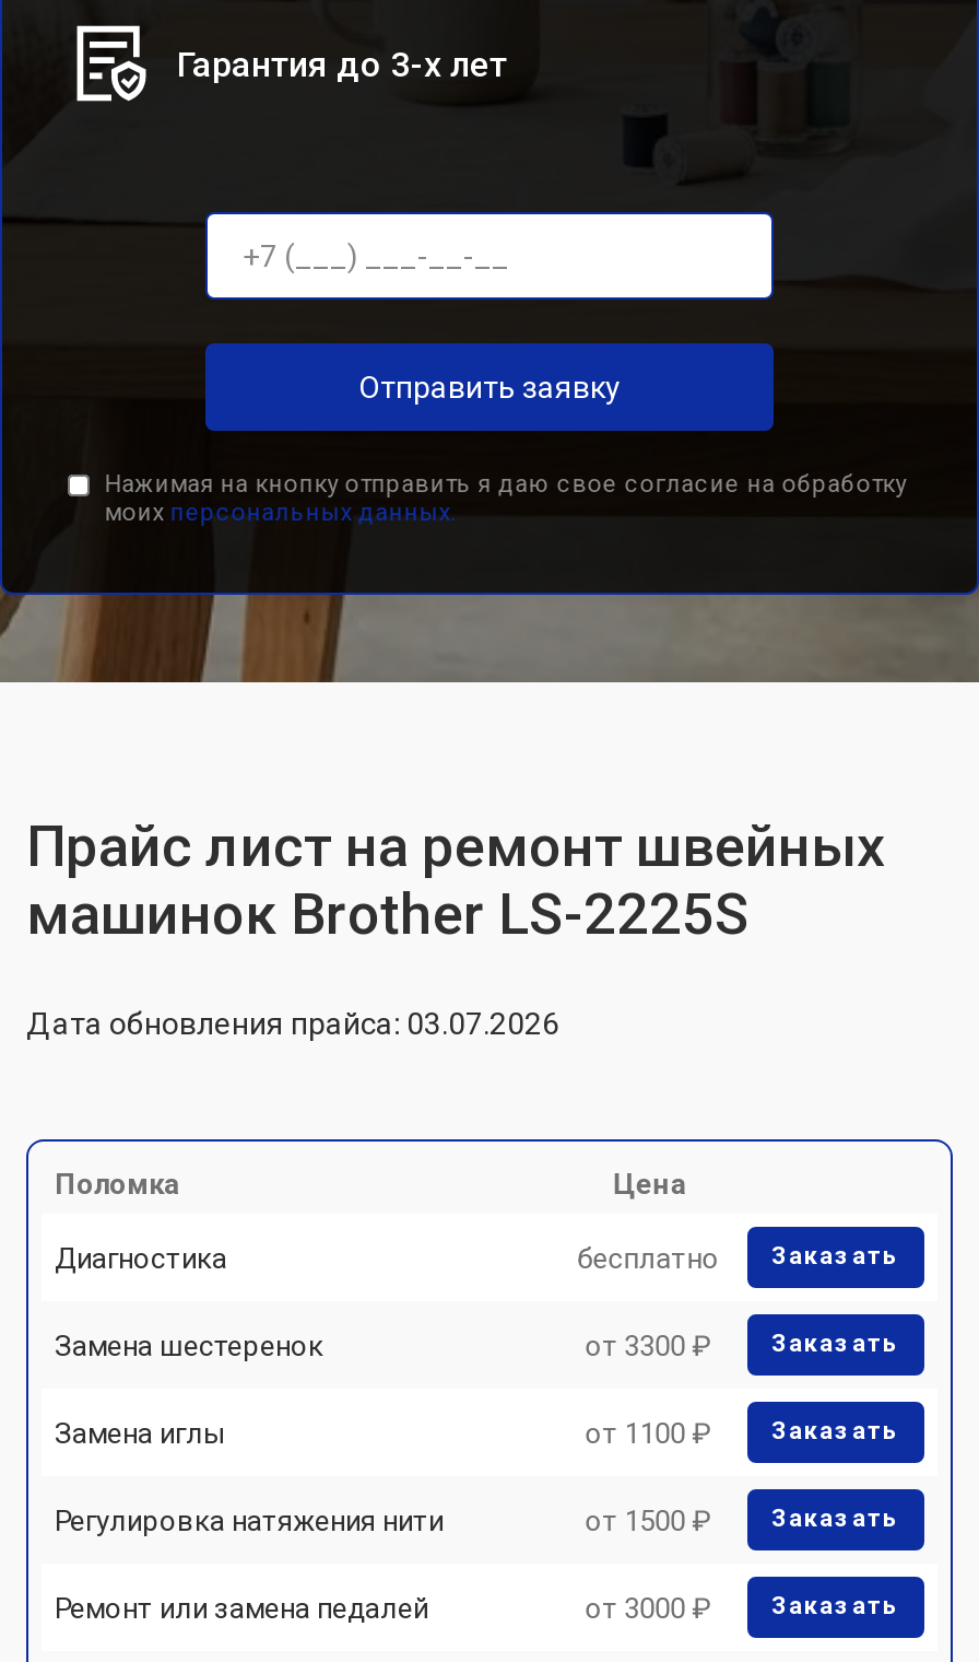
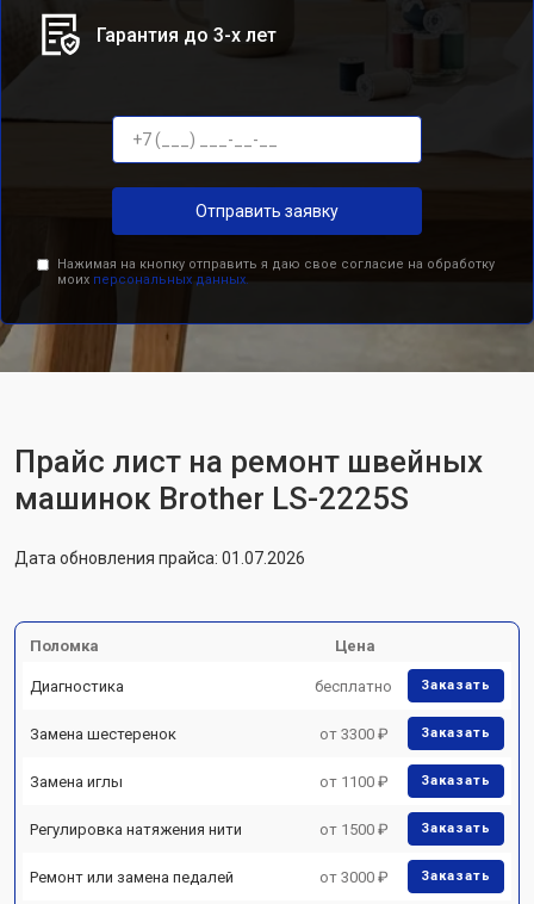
[26,1006,559,1041] Дата обновления прайса: 03.07.2026 -> [14,549,305,568] Дата обновления прайса: 01.07.2026

